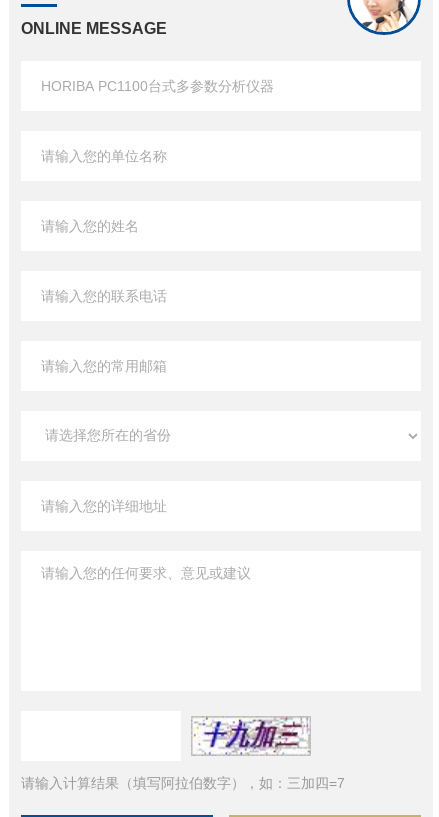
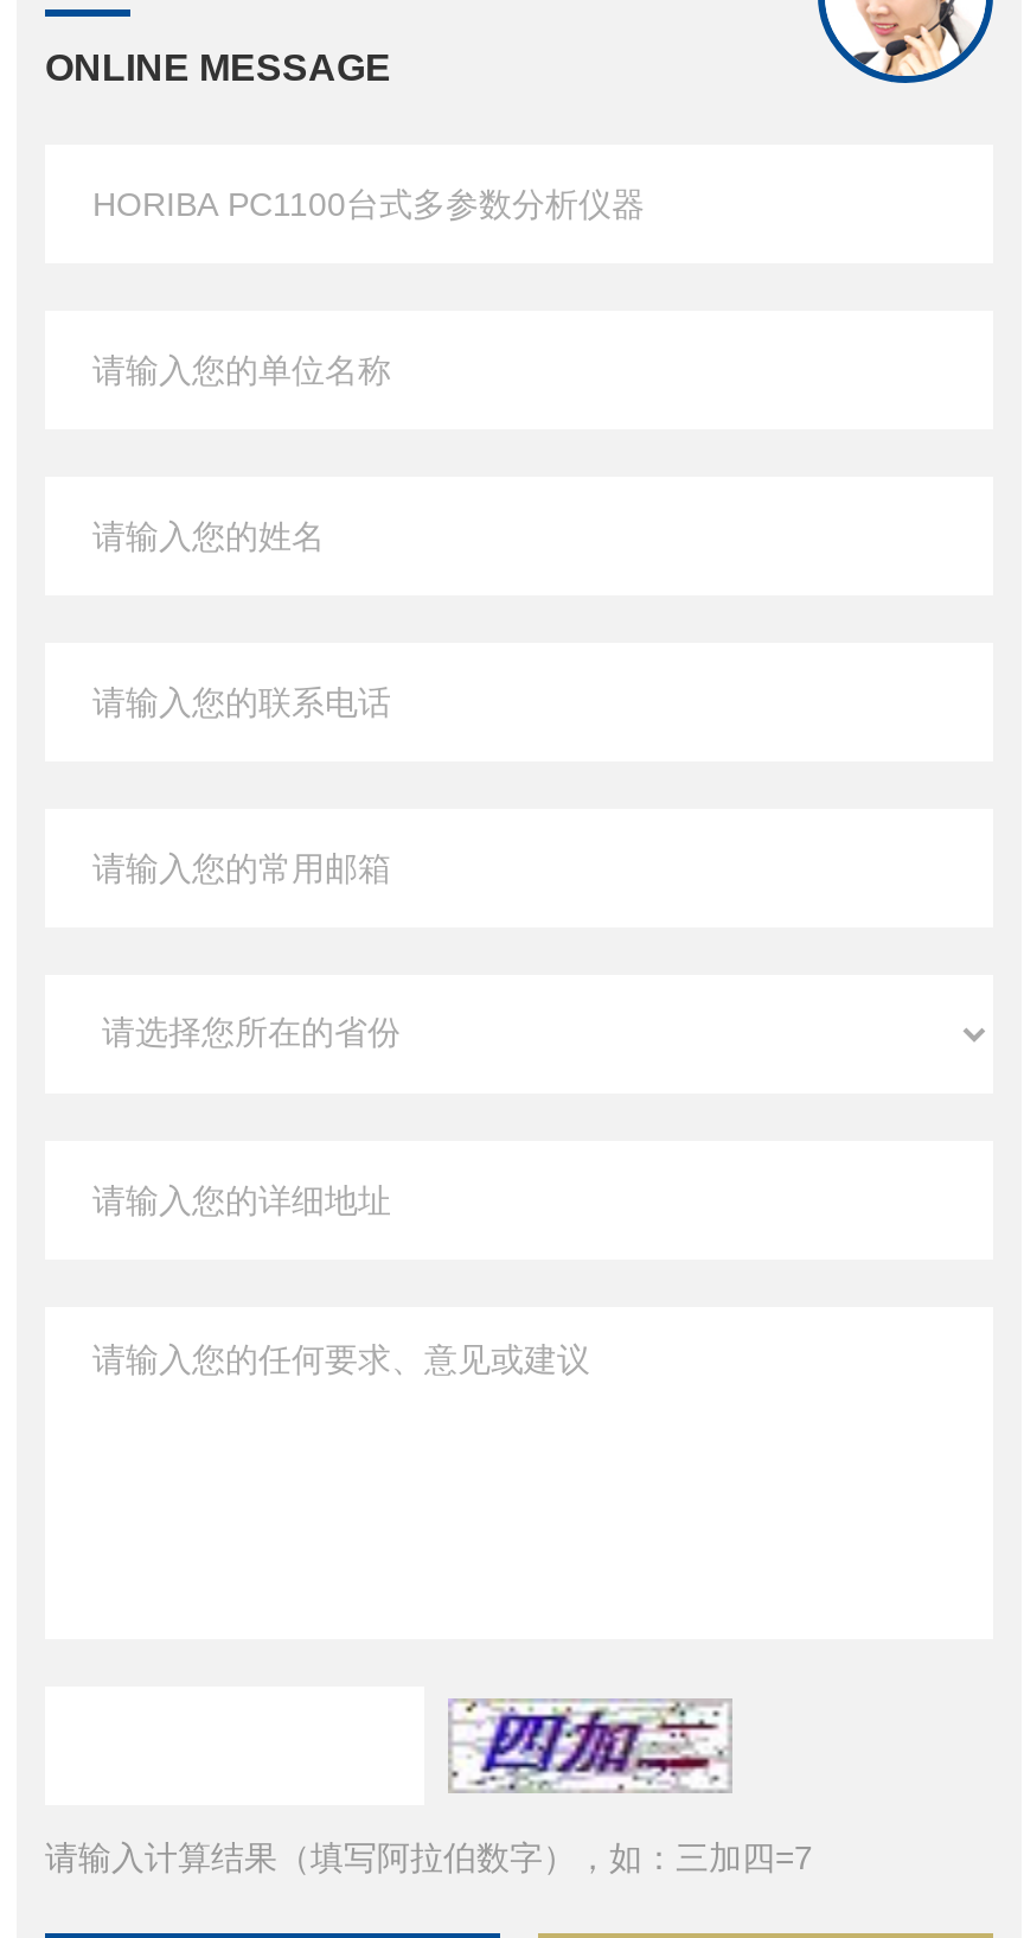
[191,716,310,756] [image] -> [448,1698,732,1793] [image]

